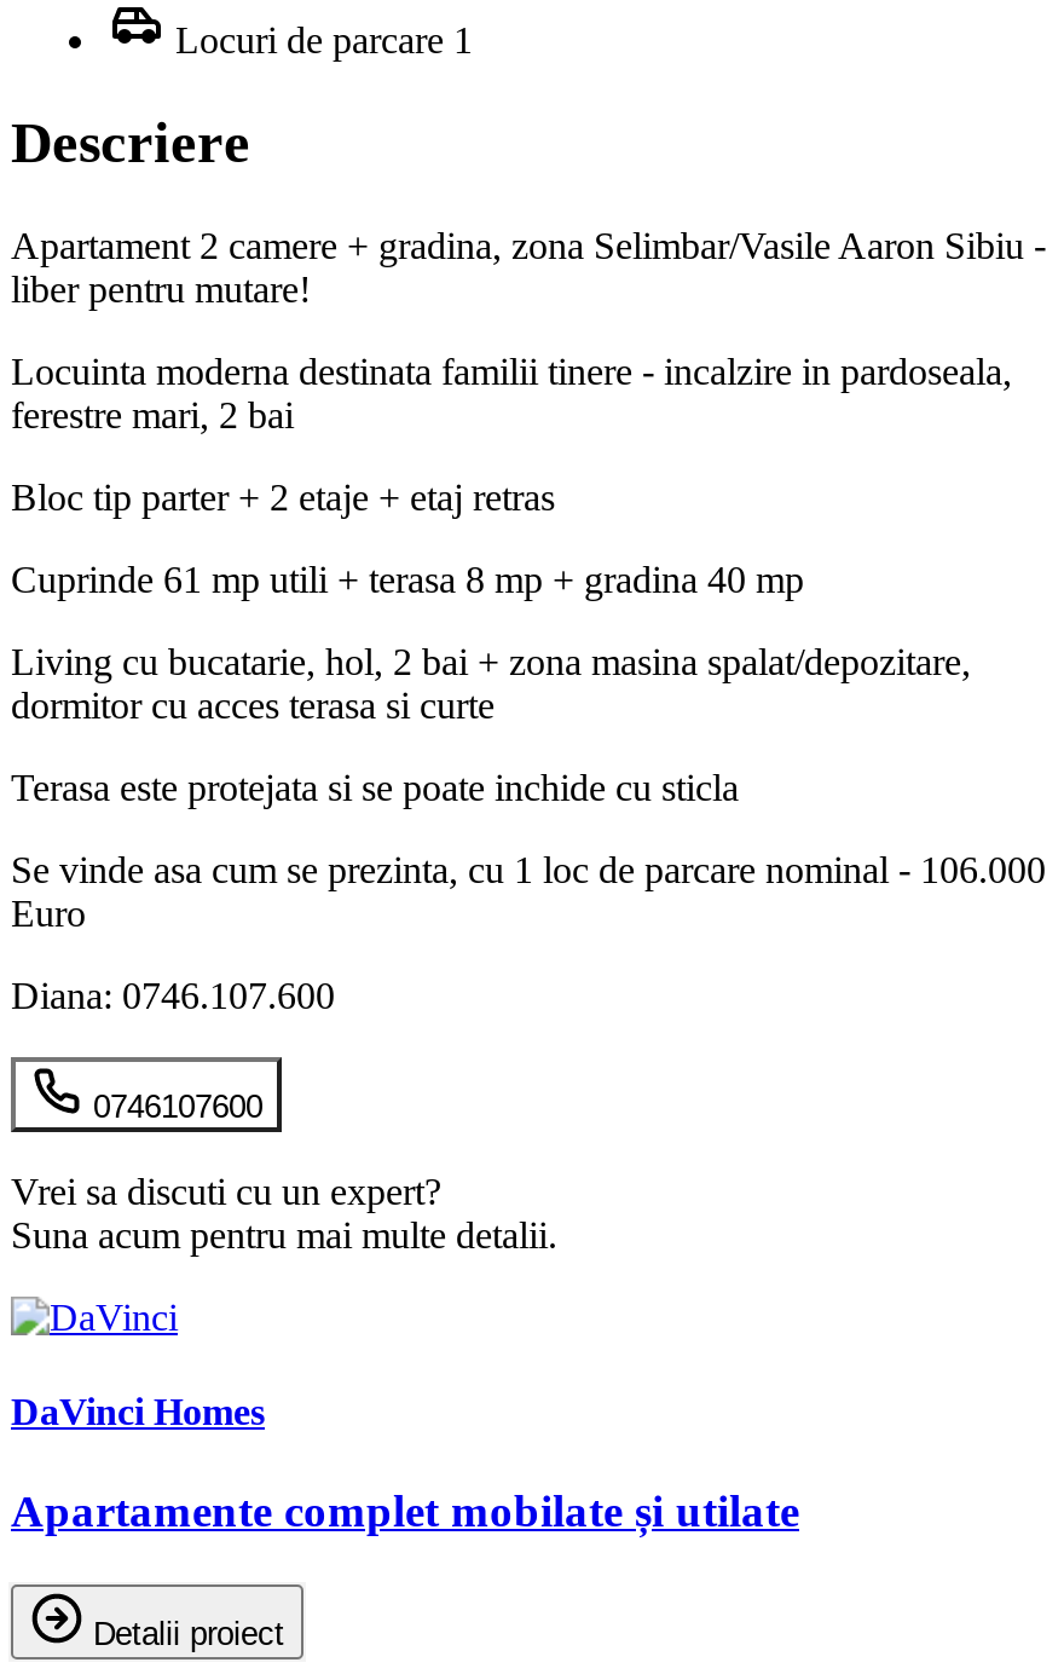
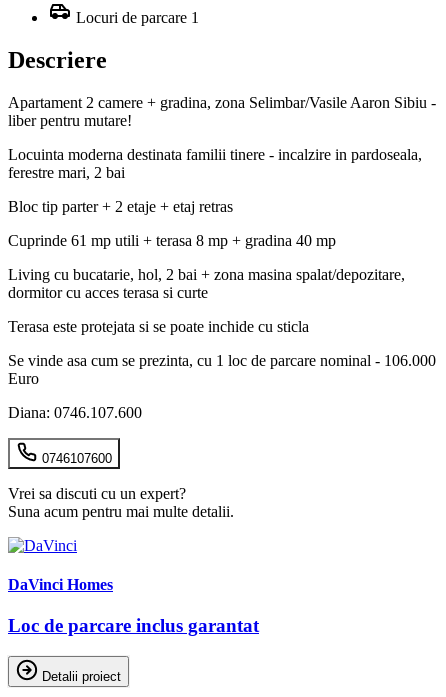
[11,1486,799,1537] Apartamente complet mobilate și utilate -> [8,615,259,636] Loc de parcare inclus garantat

